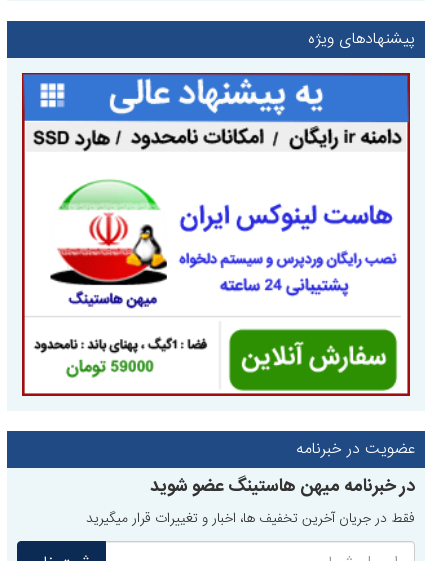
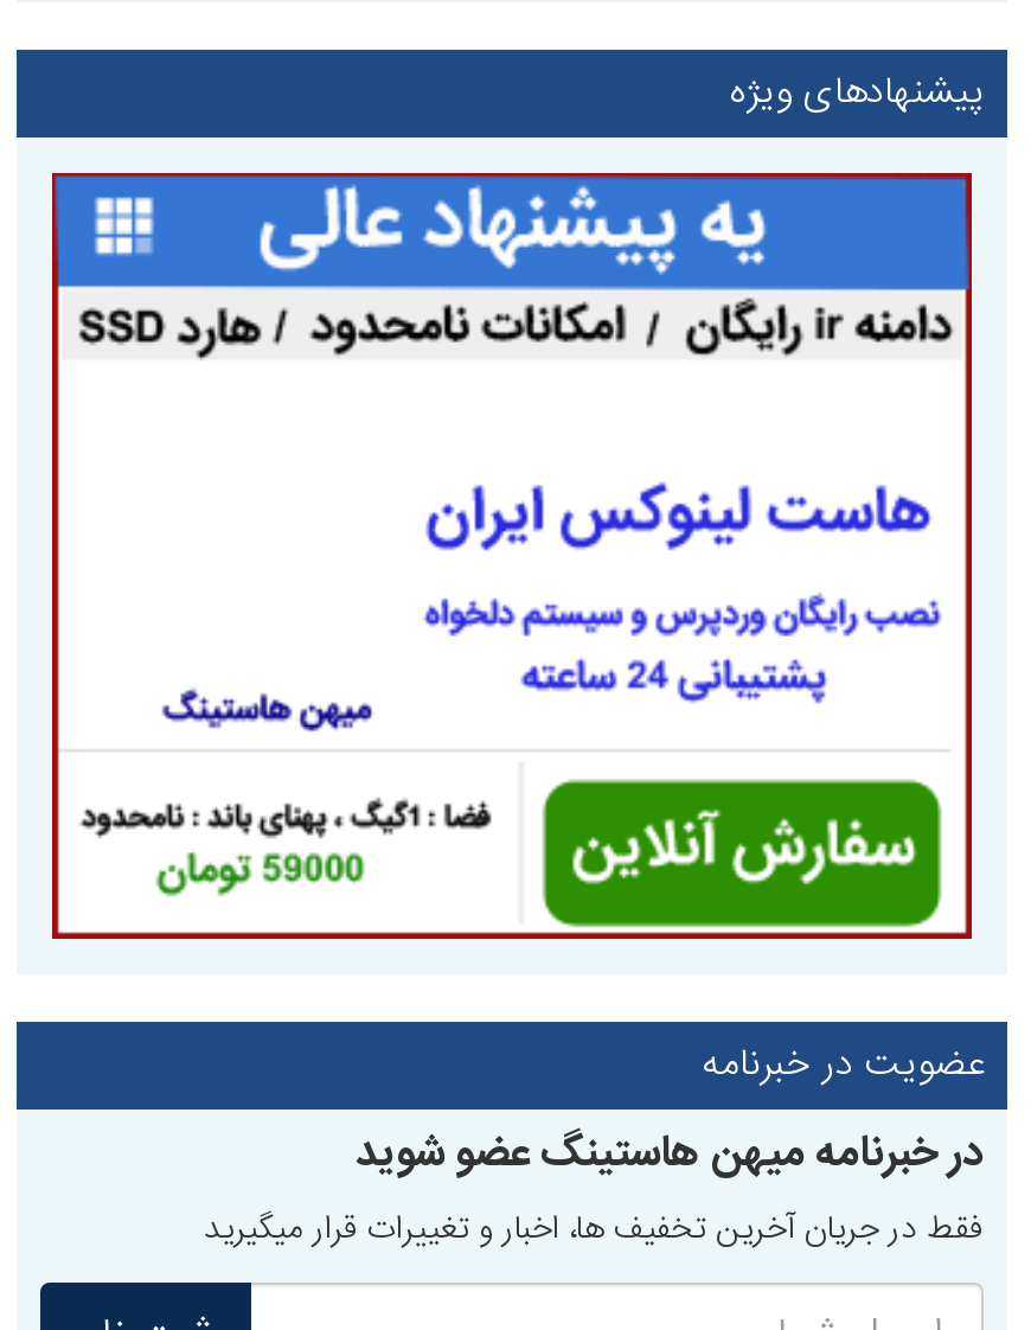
[49,179,168,286] [image] -> none

